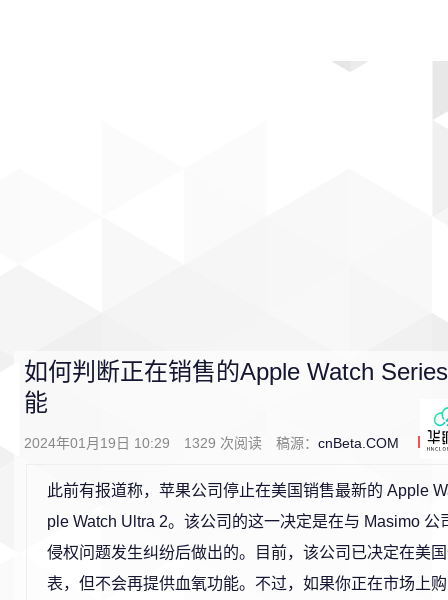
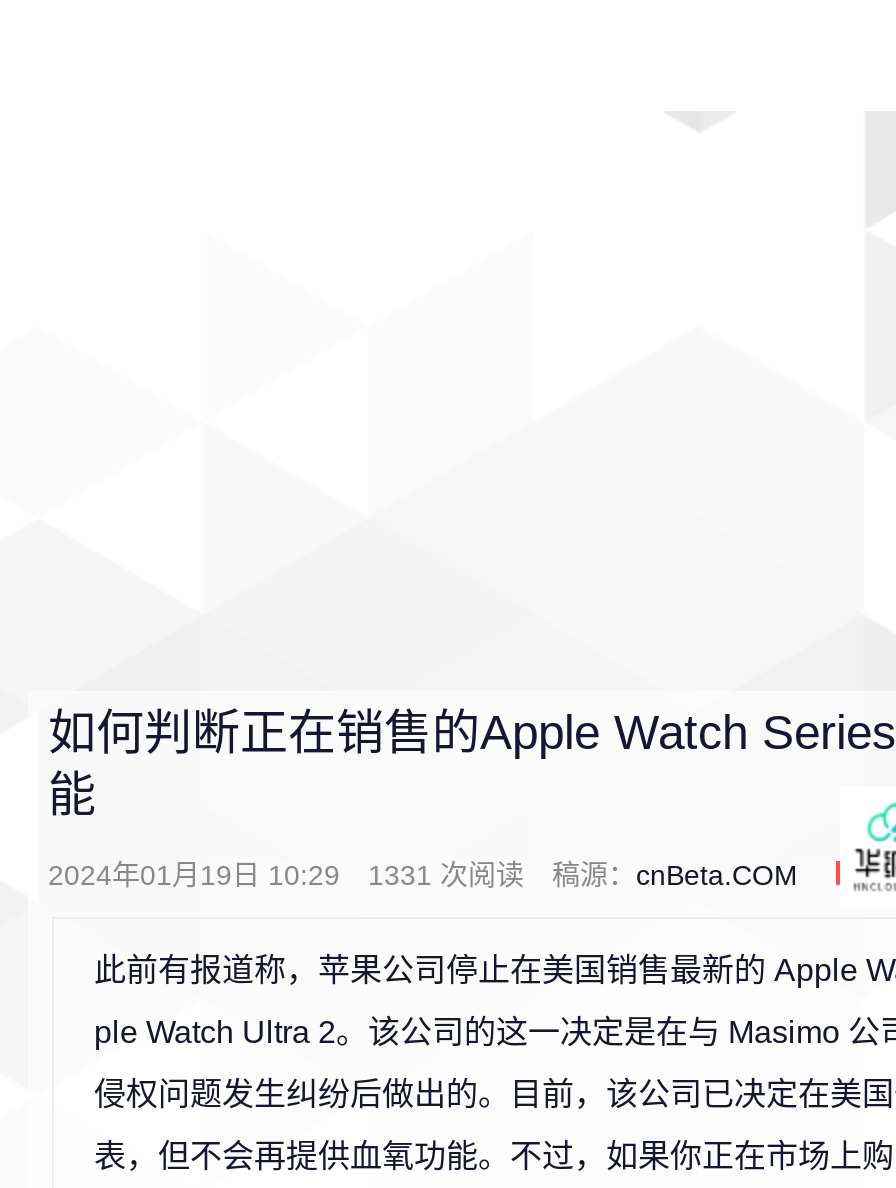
[24,435,399,451] 2024年01月19日 10:29 1329次阅读 稿源：cnBeta.COM -> [48,859,798,891] 2024年01月19日 10:29 1331次阅读 稿源：cnBeta.COM

